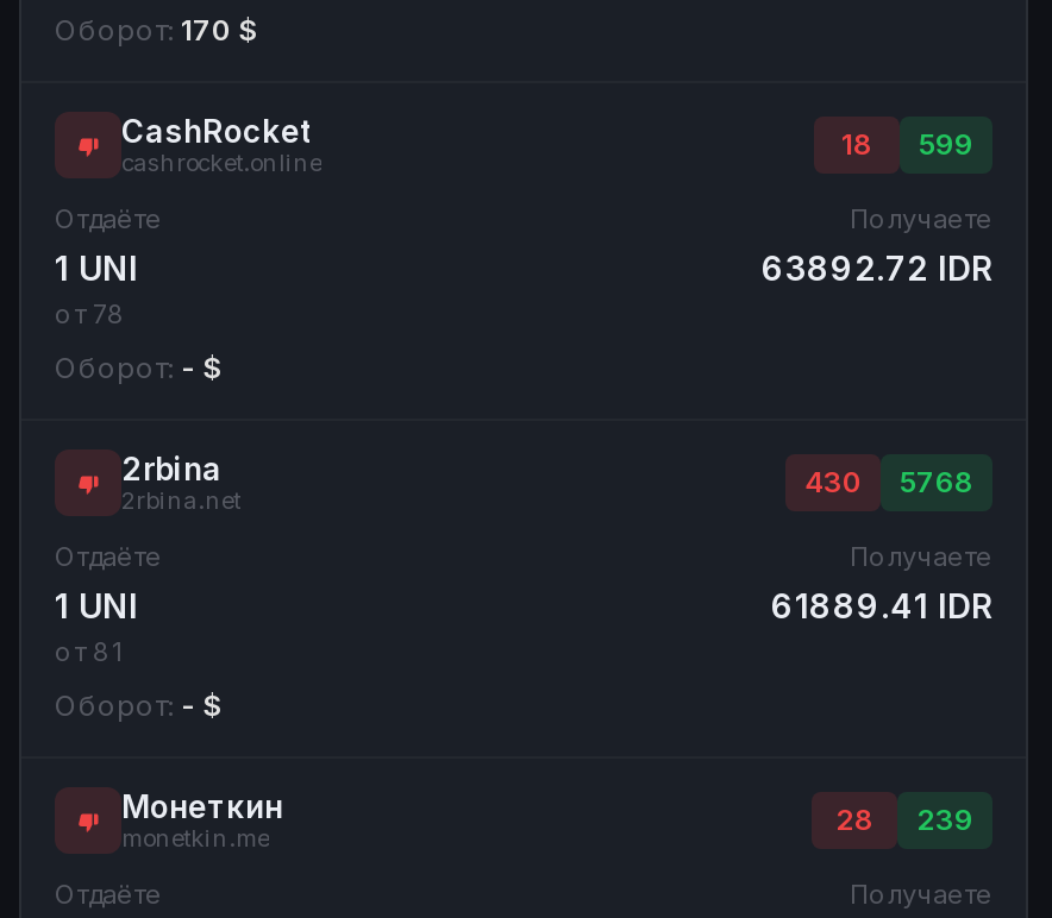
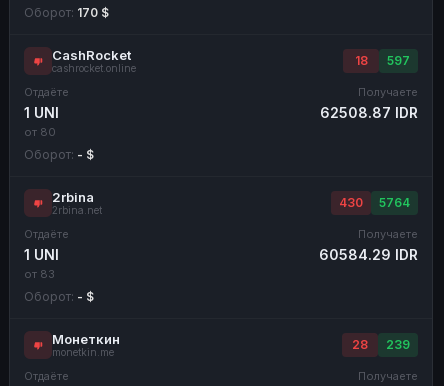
[841,125,973,161] 18 599 -> [354,52,410,67] 18 597
[762,246,992,287] 63892.72 IDR -> [320,103,418,120] 62508.87 IDR
[55,296,126,329] от 78 -> [24,124,56,138] от 80
[804,463,973,498] 430 5768 -> [339,194,410,209] 430 5764
[771,584,992,624] 61889.41 IDR -> [319,245,418,262] 60584.29 IDR
[55,634,121,667] от 81 -> [24,266,55,280] от 83

